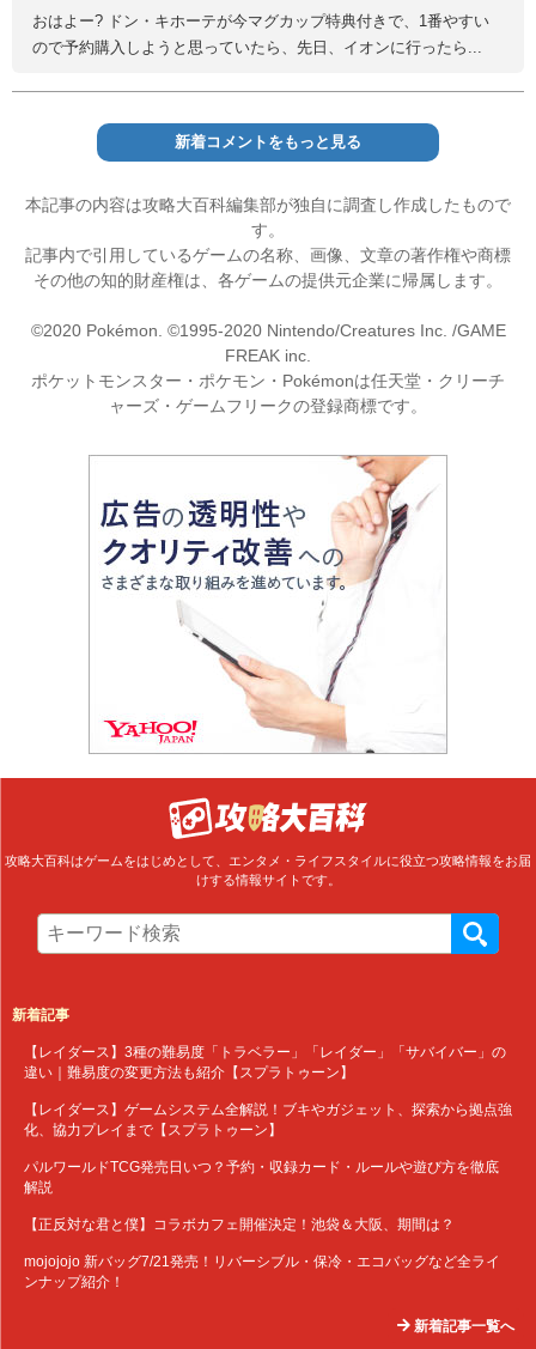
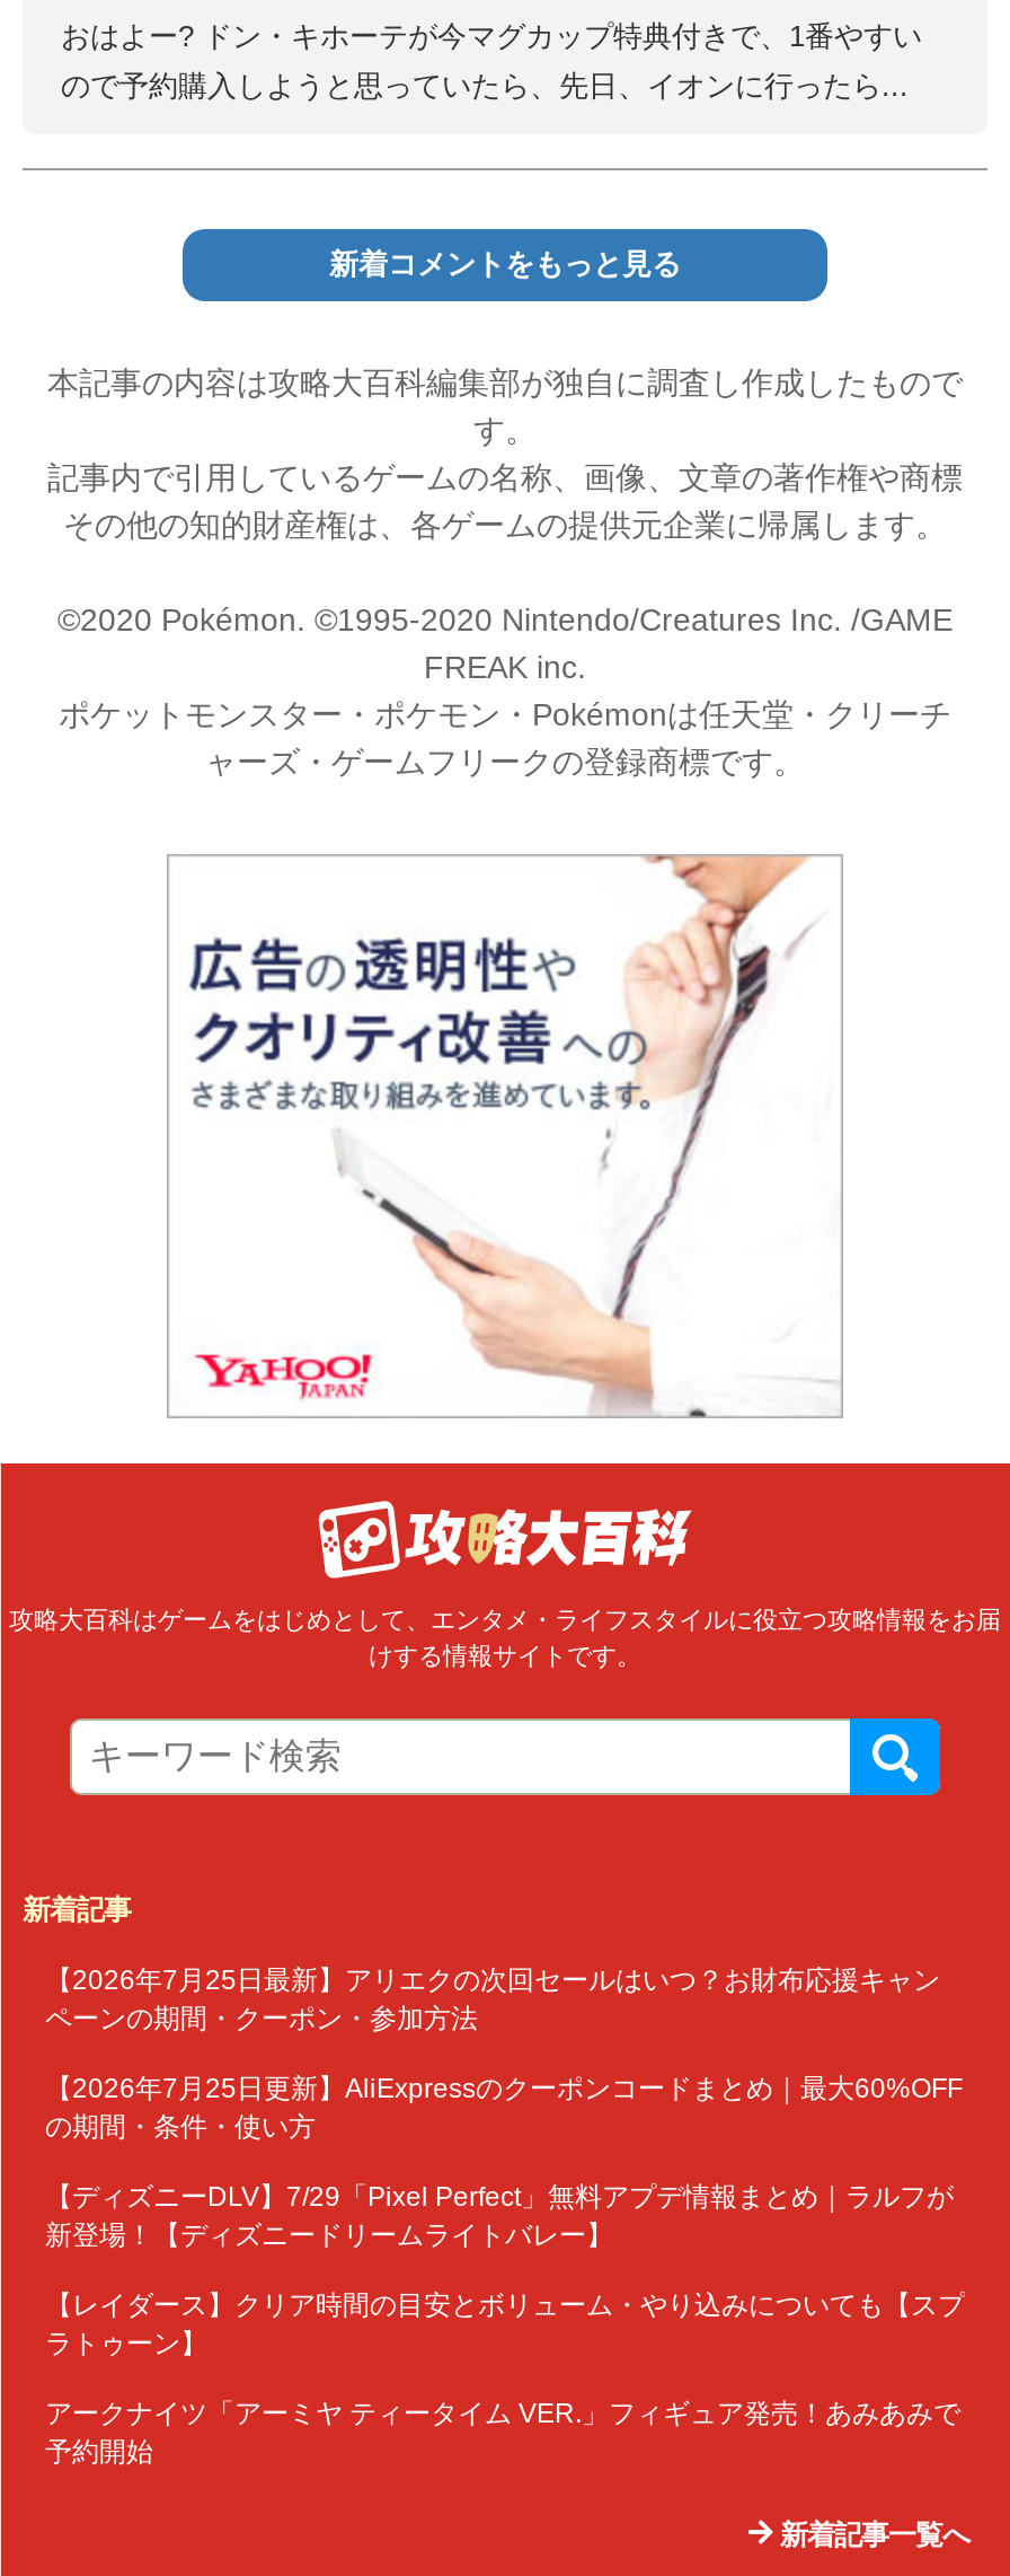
[24,1044,506,1080] 【レイダース】3種の難易度「トラベラー」「レイダー」「サバイバー」の | 違い｜難易度の変更方法も紹介【スプラトゥーン】 -> [45,1965,940,2032] 【2026年7月25日最新】アリエクの次回セールはいつ？お財布応援キャン | ペーンの期間・クーポン・参加方法
[24,1101,512,1137] 【レイダース】ゲームシステム全解説！ブキやガジェット、探索から拠点強 | 化、協力プレイまで【スプラトゥーン】 -> [45,2073,963,2141] 【2026年7月25日更新】AliExpressのクーポンコードまとめ｜最大60%OFF | の期間・条件・使い方
[24,1159,499,1195] パルワールドTCG発売日いつ？予約・収録カード・ルールや遊び方を徹底 | 解説 -> [45,2181,954,2249] 【ディズニーDLV】7/29「Pixel Perfect」無料アプデ情報まとめ｜ラルフが | 新登場！【ディズニードリームライトバレー】
[24,1216,455,1232] 【正反対な君と僕】コラボカフェ開催決定！池袋＆大阪、期間は？ -> [45,2290,965,2357] 【レイダース】クリア時間の目安とボリューム・やり込みについても【スプ | ラトゥーン】
[24,1253,500,1289] mojojojo 新バッグ7/21発売！リバーシブル・保冷・エコバッグなど全ライ | ンナップ紹介！ -> [45,2398,960,2466] アークナイツ「アーミヤ ティータイム VER.」フィギュア発売！あみあみで | 予約開始

